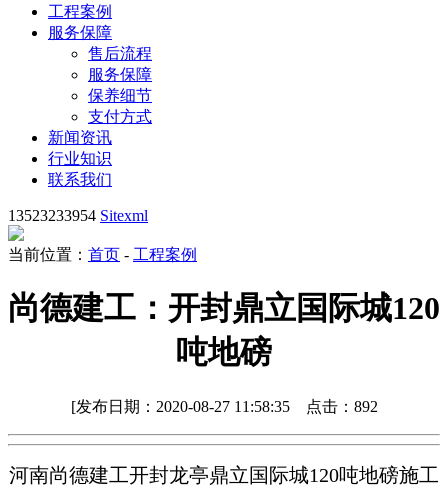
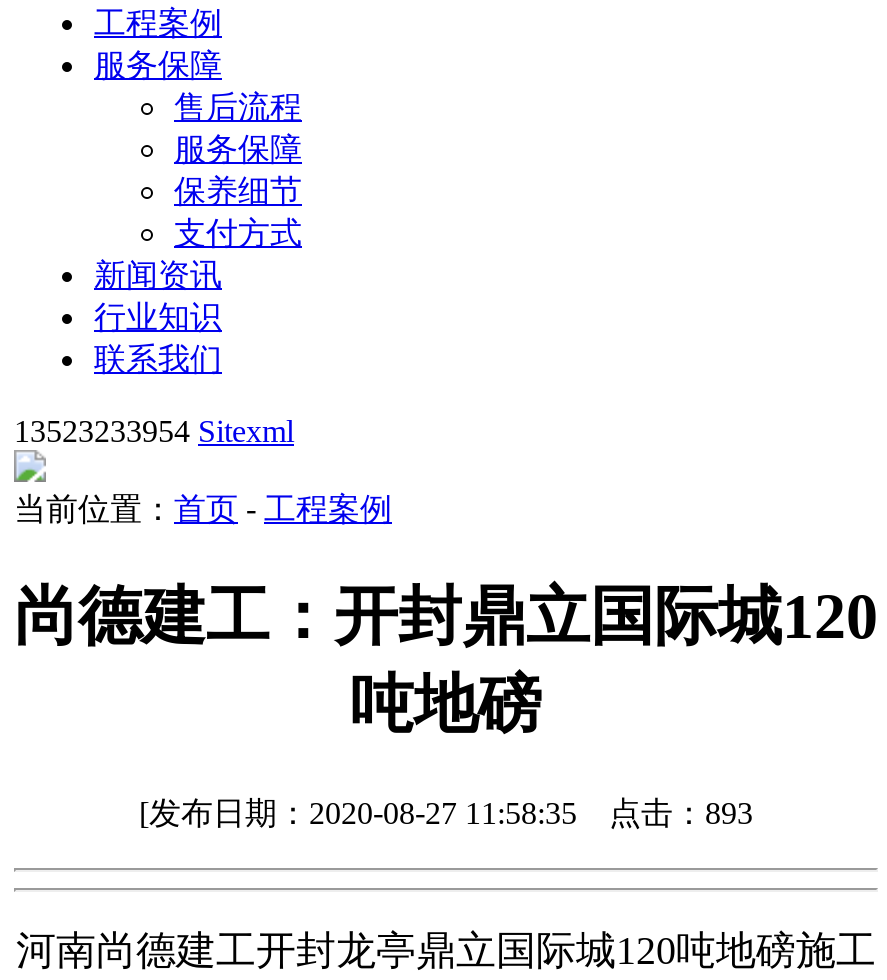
[70,398,377,415] [发布日期：2020-08-27 11:58:35点击：892 -> [139,796,753,830] [发布日期：2020-08-27 11:58:35点击：893

